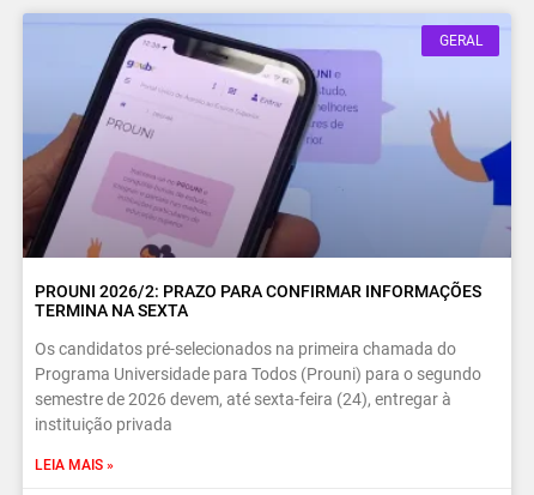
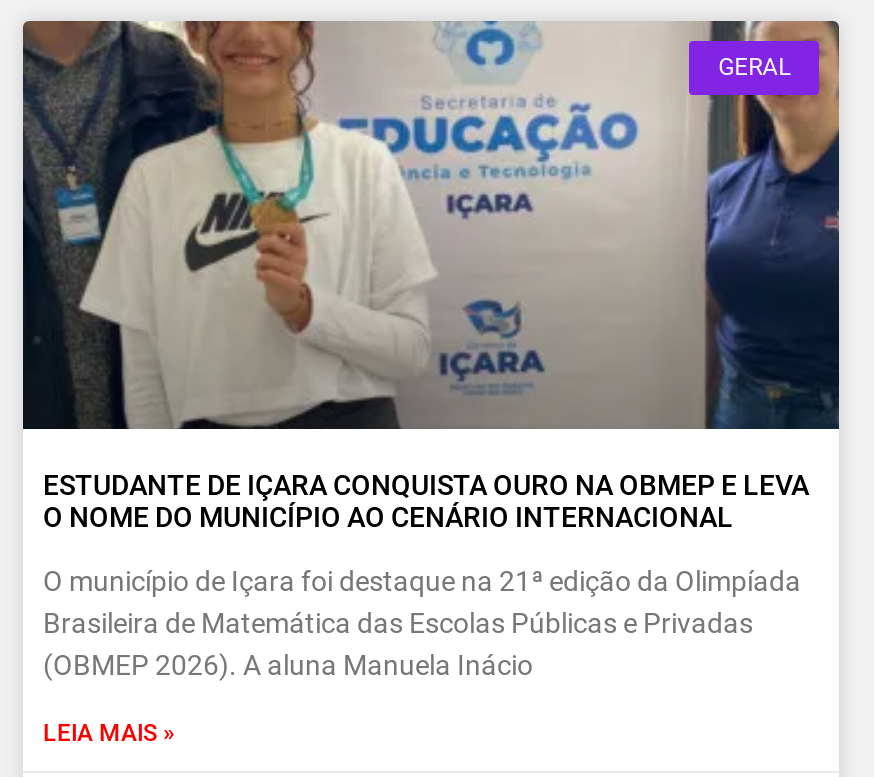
[22,13,512,320] [image] | PROUNI 2026/2: PRAZO PARA CONFIRMAR INFORMAÇÕES | TERMINA NA SEXTA -> [21,19,841,533] [image] | ESTUDANTE DE IÇARA CONQUISTA OURO NA OBMEP E LEVA | O NOME DO MUNICÍPIO AO CENÁRIO INTERNACIONAL
[35,339,481,434] Os candidatos pré-selecionados na primeira chamada do | Programa Universidade para Todos (Prouni) para o segundo | semestre de 2026 devem, até sexta-feira (24), entregar à | instituição privada -> [43,565,801,681] O município de Içara foi destaque na 21ª edição da Olimpíada | Brasileira de Matemática das Escolas Públicas e Privadas | (OBMEP 2026). A aluna Manuela Inácio

